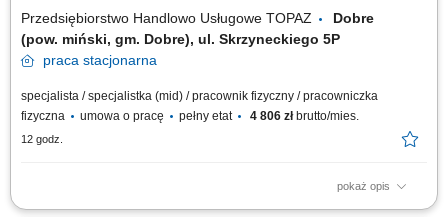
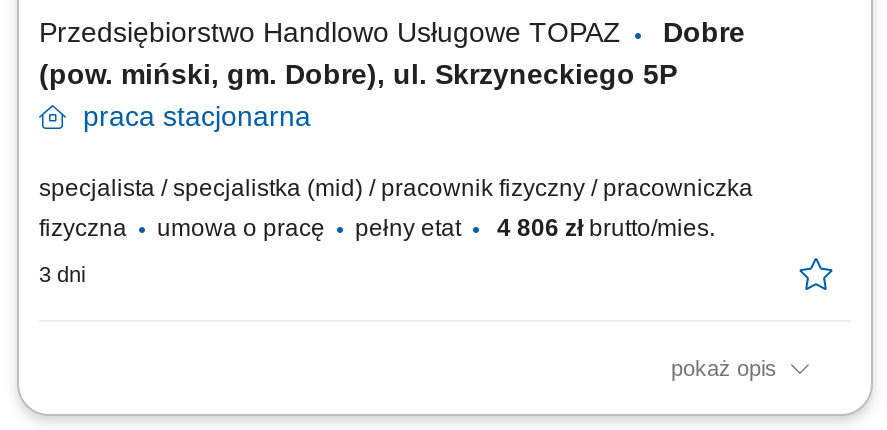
[21,133,63,145] 12 godz. -> [39,262,85,286] 3 dni

